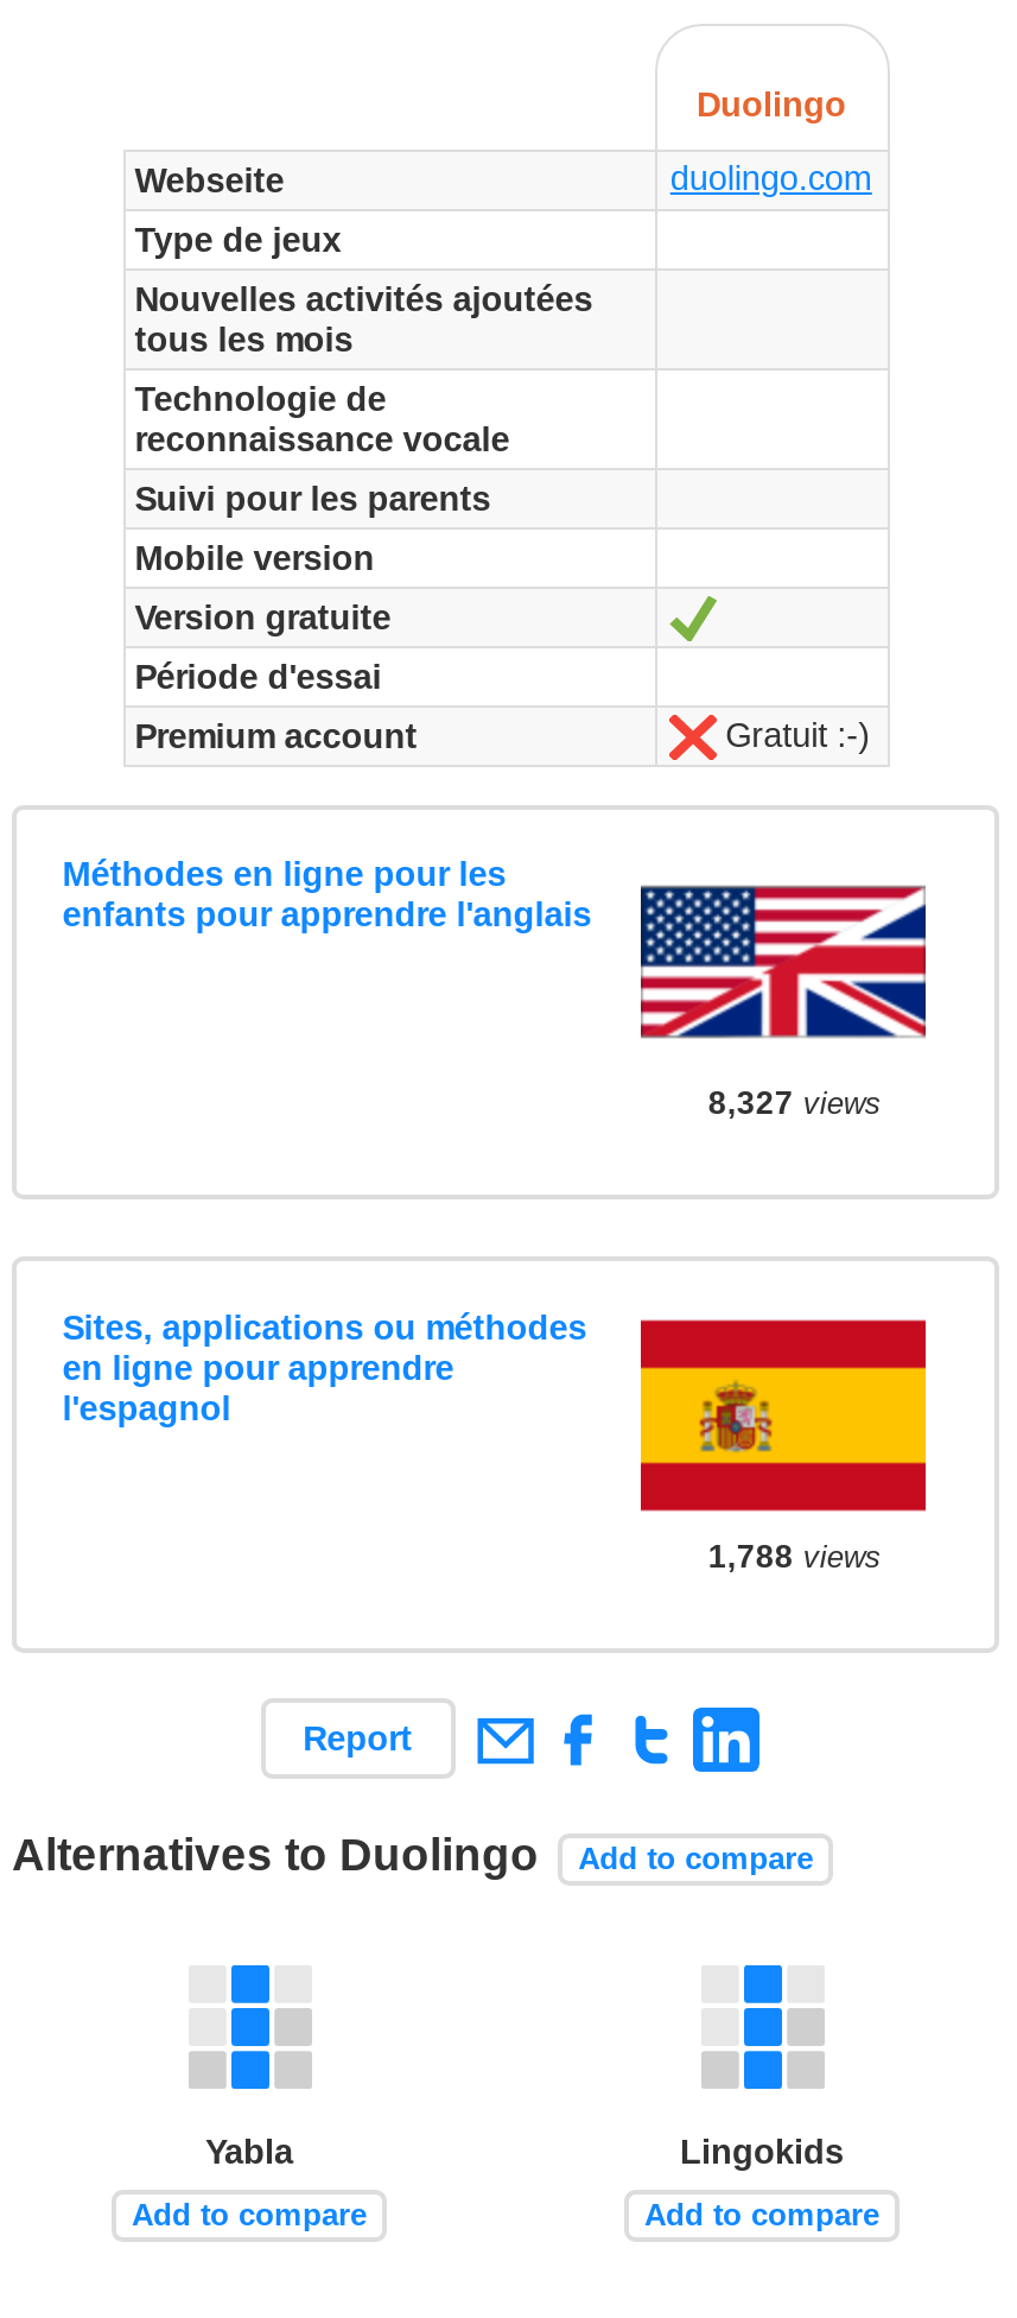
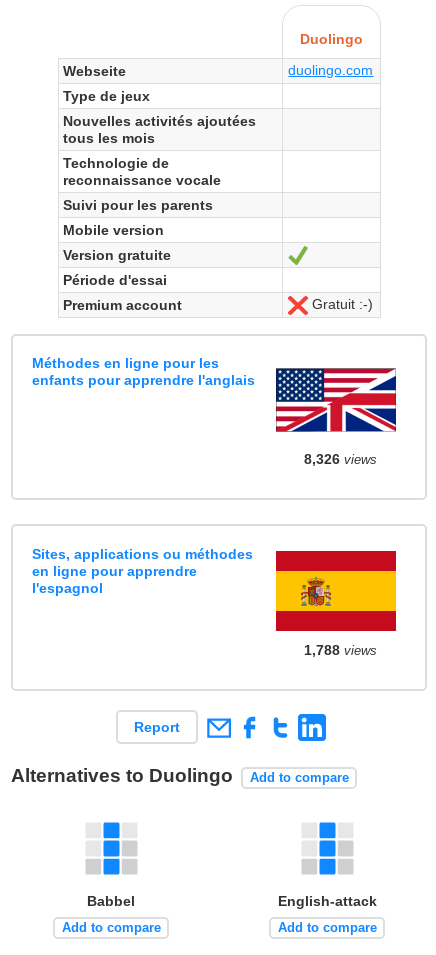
[708,1085,881,1121] 8,327 views -> [304,452,377,467] 8,326 views
[205,2134,293,2172] Yabla -> [87,893,135,909] Babbel
[680,2134,844,2172] Lingokids -> [277,893,376,909] English-attack

